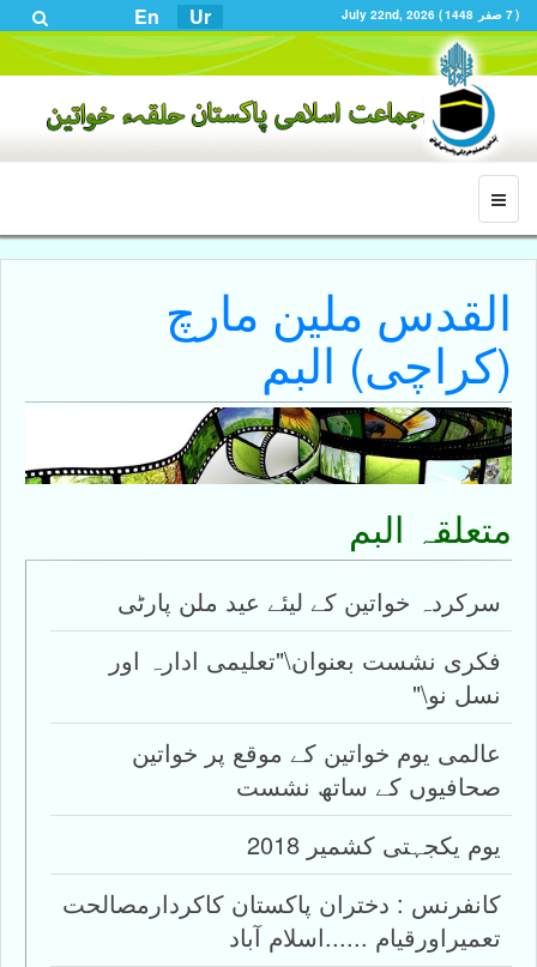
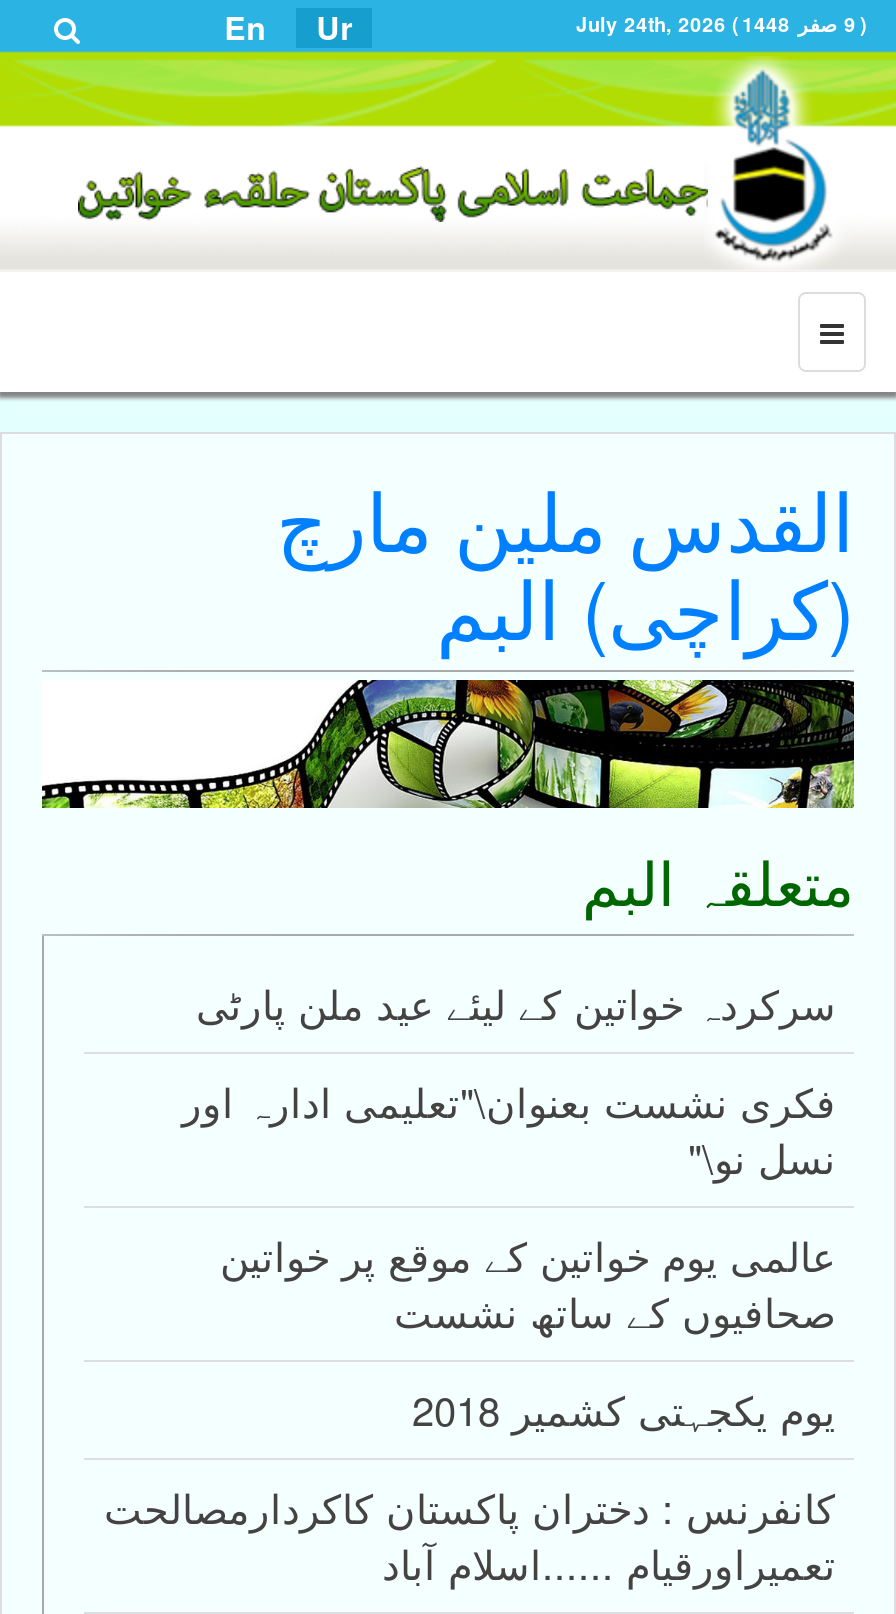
[342,6,519,23] July 22nd, 2026 ( 1448 صفر 7 ) -> [576,10,866,38] July 24th, 2026 ( 1448 صفر 9 )

